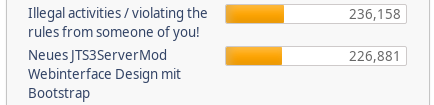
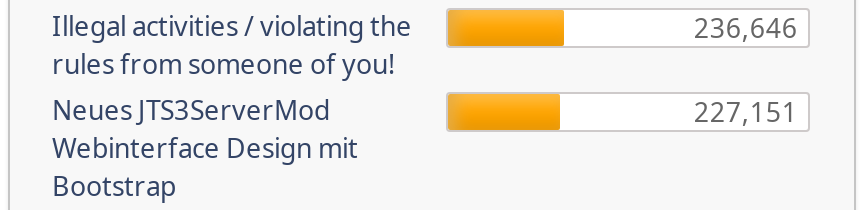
[349,5,401,23] 236,158 -> [694,10,798,46] 236,646
[349,47,401,65] 226,881 -> [694,94,798,130] 227,151

